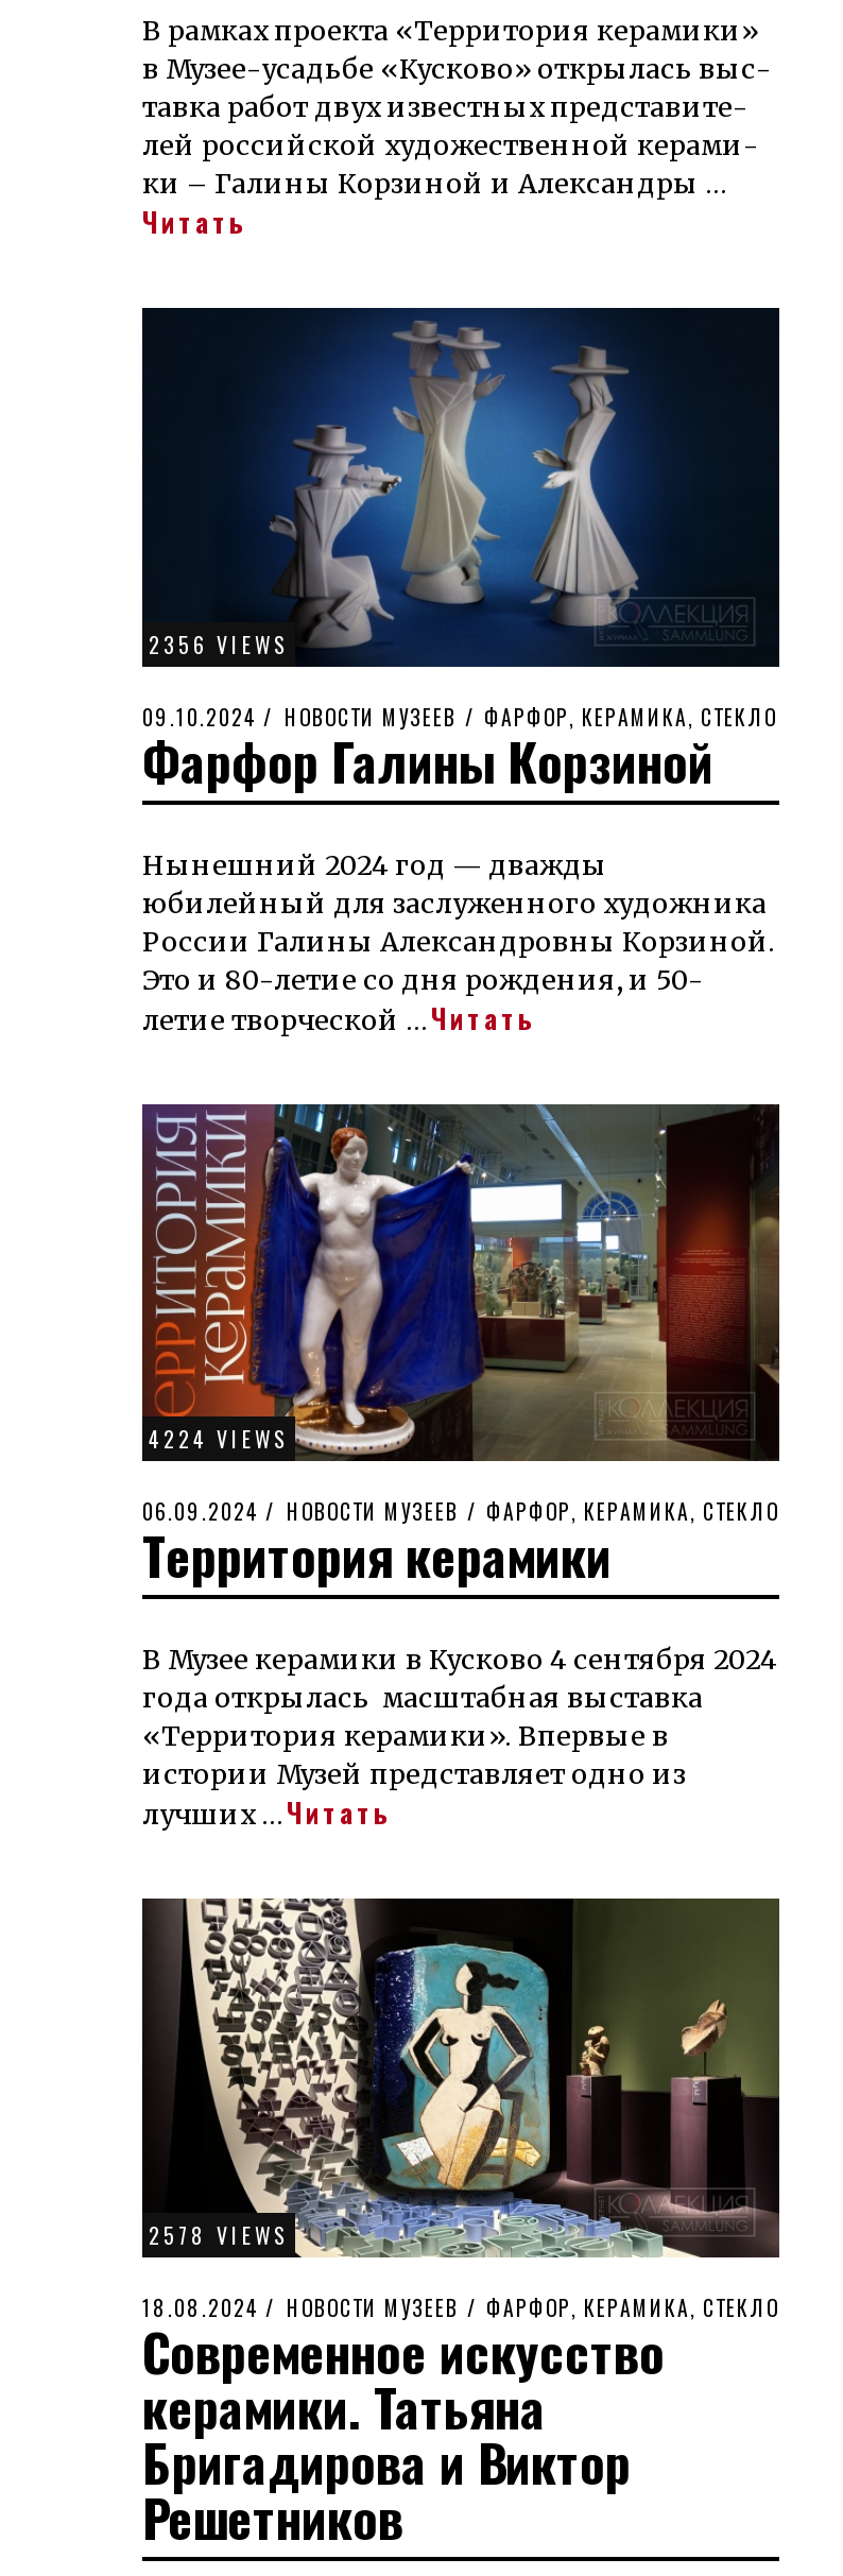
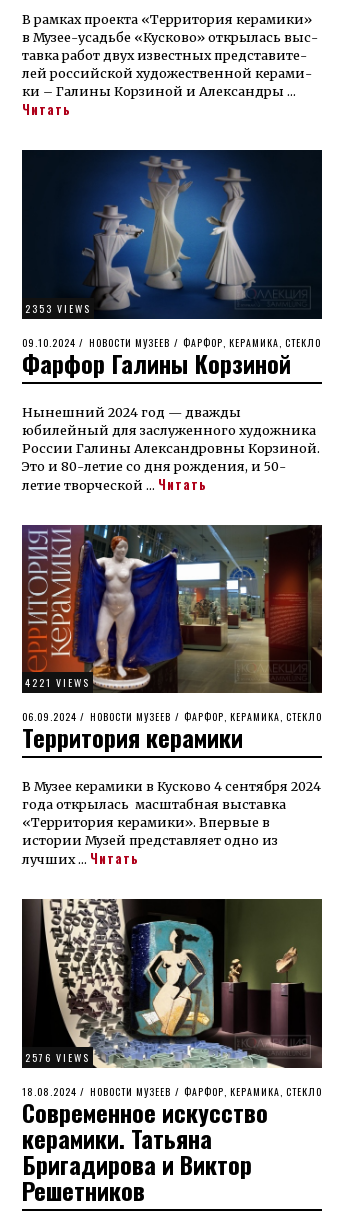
[149,628,289,660] 2356 VIEWS -> [25,301,91,316] 2353 VIEWS
[149,1423,289,1455] 4224 VIEWS -> [25,675,90,690] 4221 VIEWS
[149,2219,289,2251] 2578 VIEWS -> [25,1050,90,1065] 2576 VIEWS

